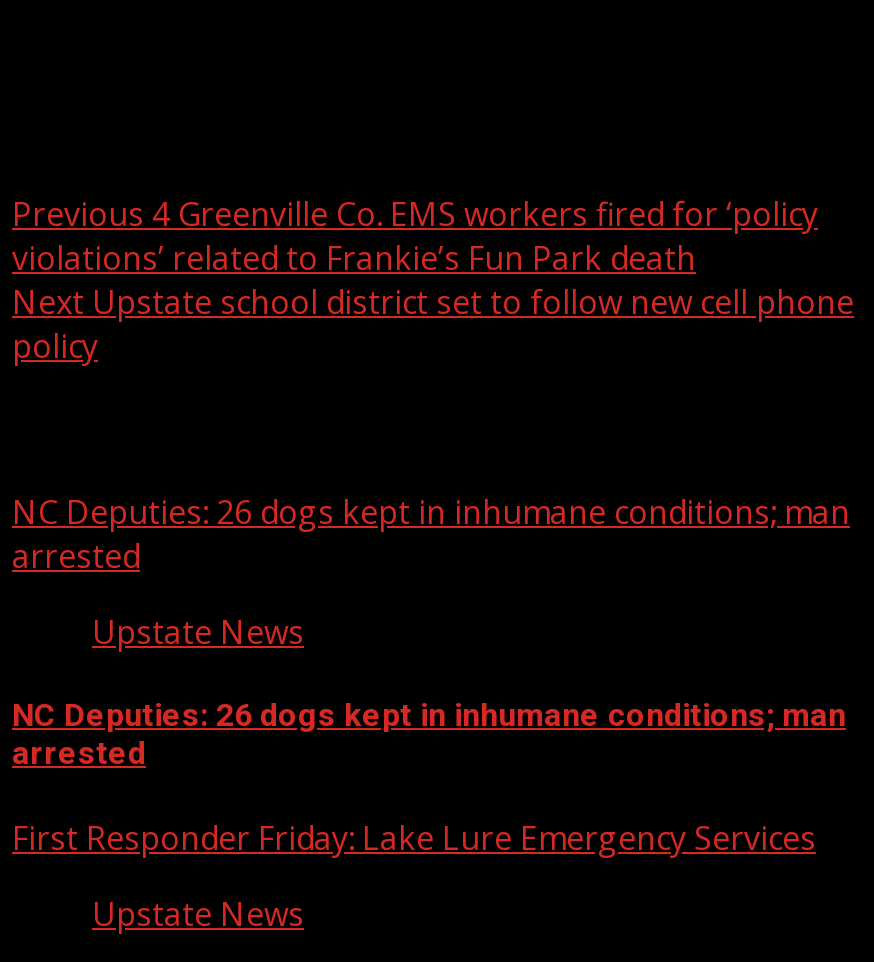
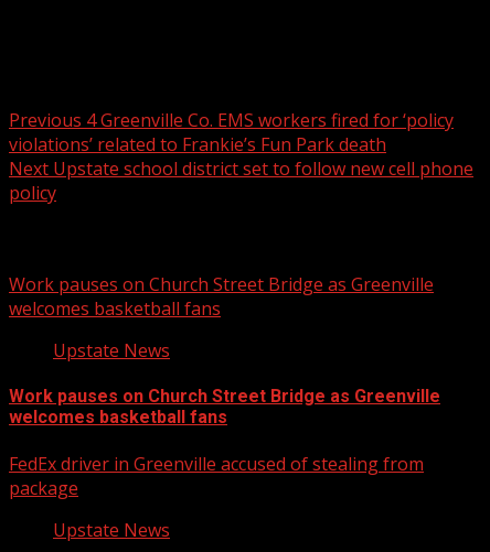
[12,490,850,578] NC Deputies: 26 dogs kept in inhumane conditions; man | arrested -> [9,272,434,321] Work pauses on Church Street Bridge as Greenville | welcomes basketball fans
[12,697,846,773] NC Deputies: 26 dogs kept in inhumane conditions; man | arrested -> [9,386,440,428] Work pauses on Church Street Bridge as Greenville | welcomes basketball fans
[12,815,816,859] First Responder Friday: Lake Lure Emergency Services -> [9,451,424,500] FedEx driver in Greenville accused of stealing from | package

